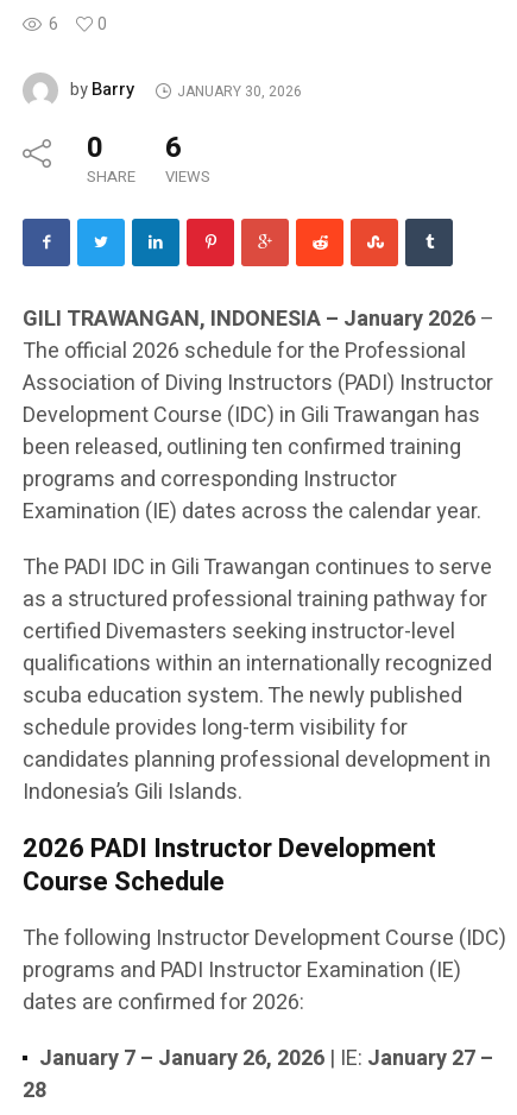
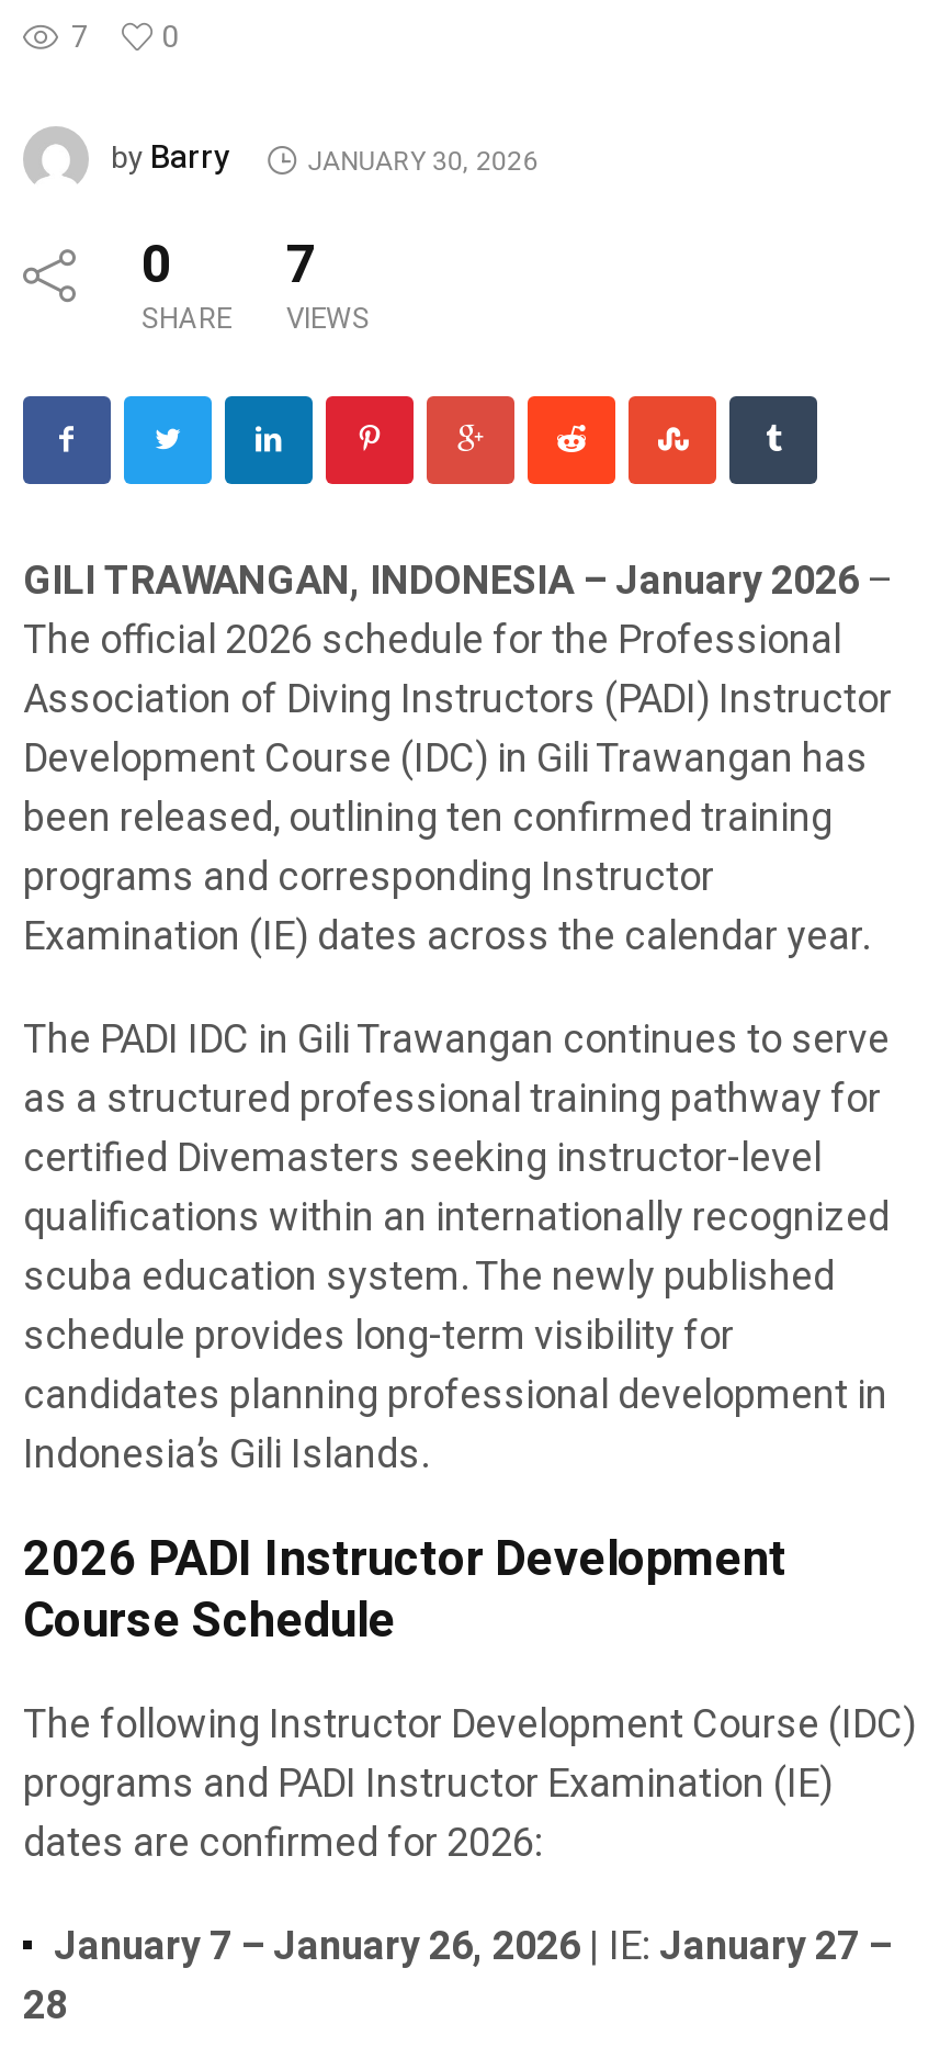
[49,12,107,36] 6 0 -> [71,14,179,60] 7 0
[87,128,182,169] 0 6 -> [141,228,317,305] 0 7

